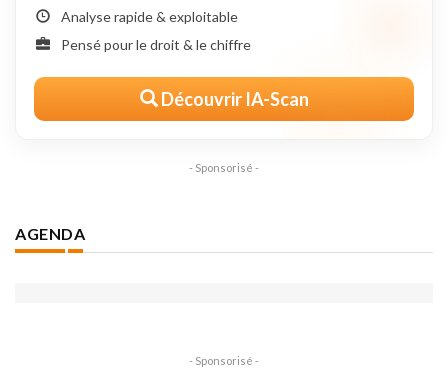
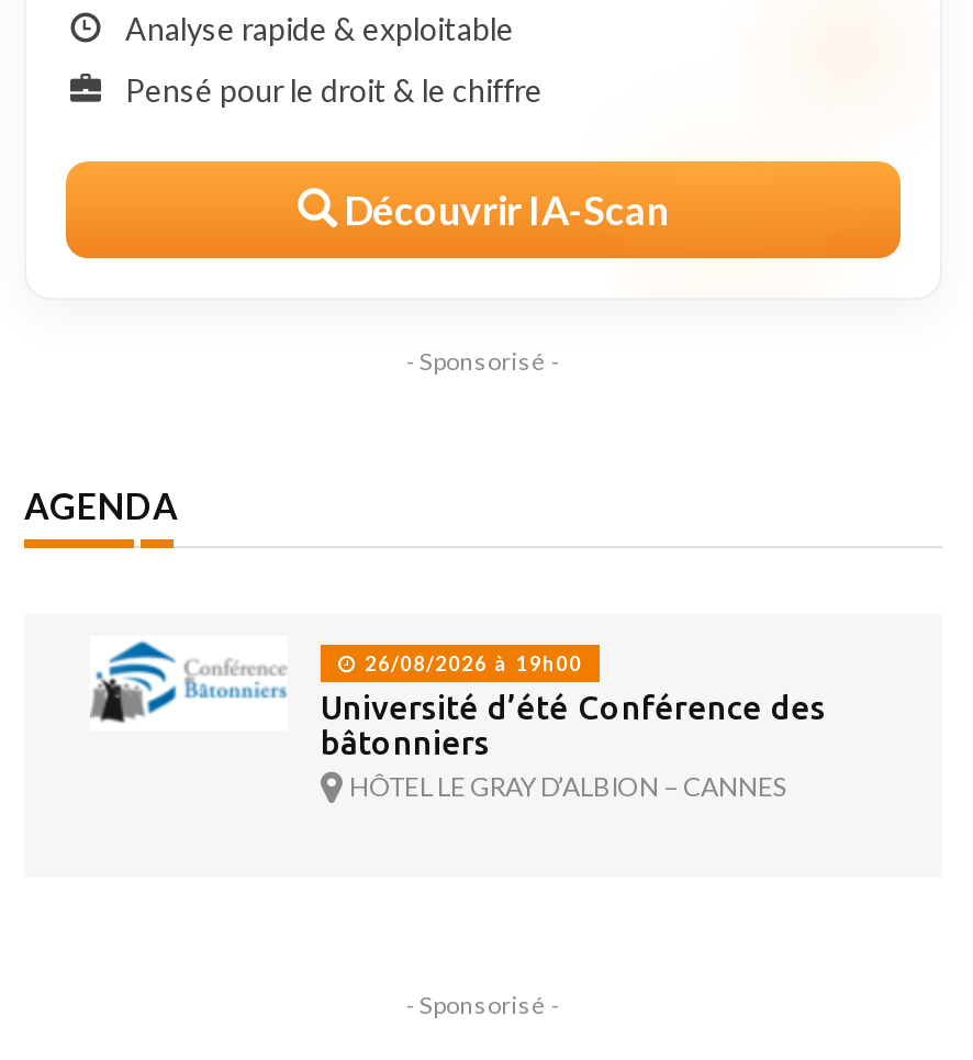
none -> [90,640,826,804] [image] | 26/08/2026 à 19h00 | Université d’été Conférence des | bâtonniers | HÔTEL LE GRAY D’ALBION – CANNES

